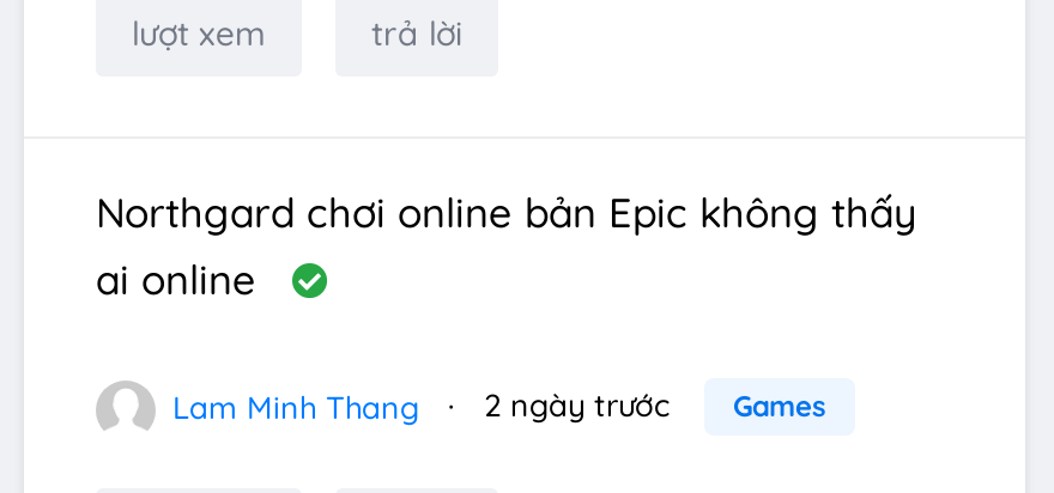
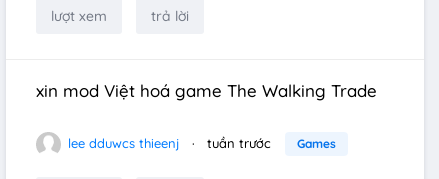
[96,188,917,305] Northgard chơi online bản Epic không thấy | ai online -> [36,79,377,100] xin mod Việt hoá game The Walking Trade
[163,387,671,425] Lam Minh Thang | 2 ngày trước -> [64,134,271,150] lee dduwcs thieenj | tuần trước

